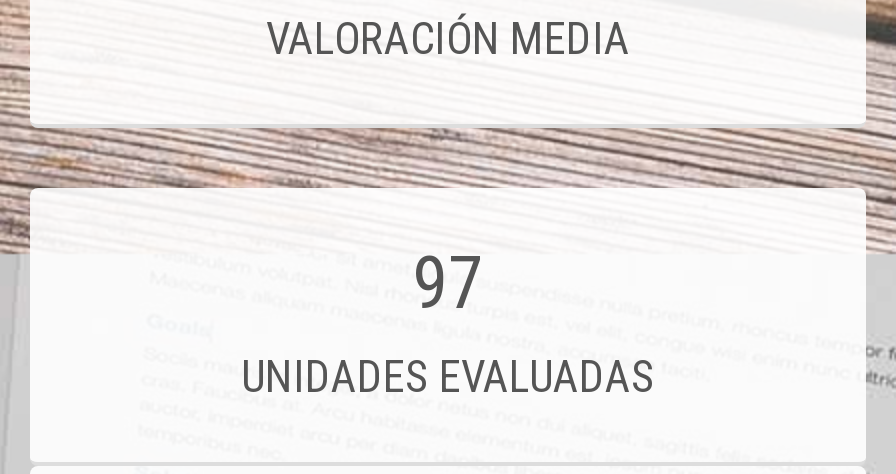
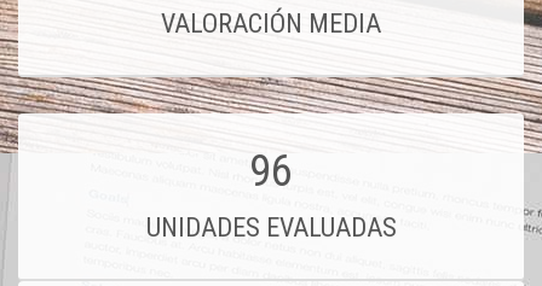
[412,242,484,326] 97 -> [249,146,293,197] 96

